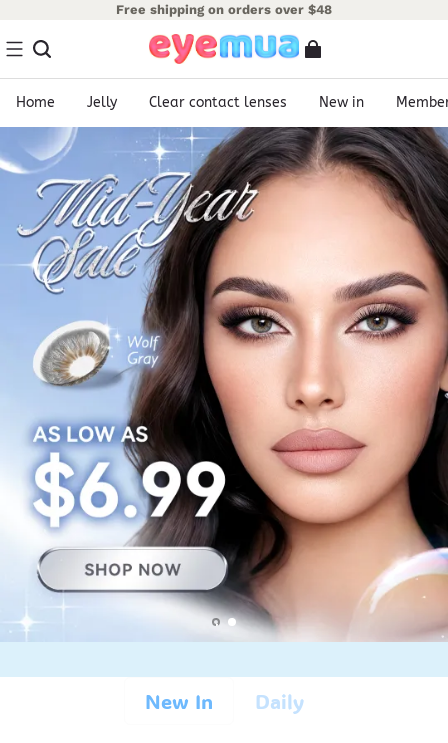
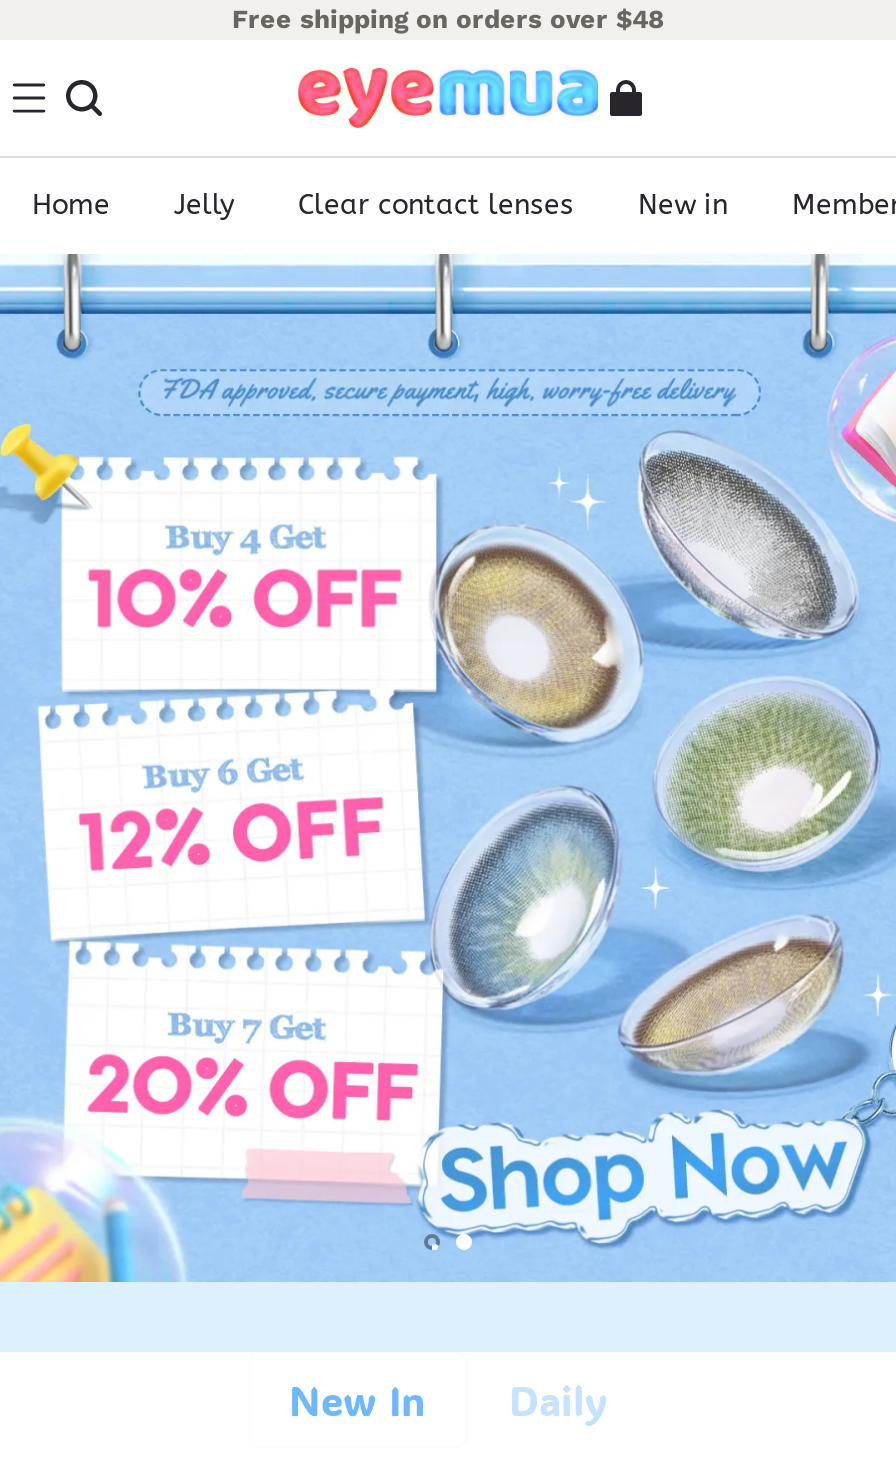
[3,126,445,642] [image] -> [6,252,890,1284] [image]

